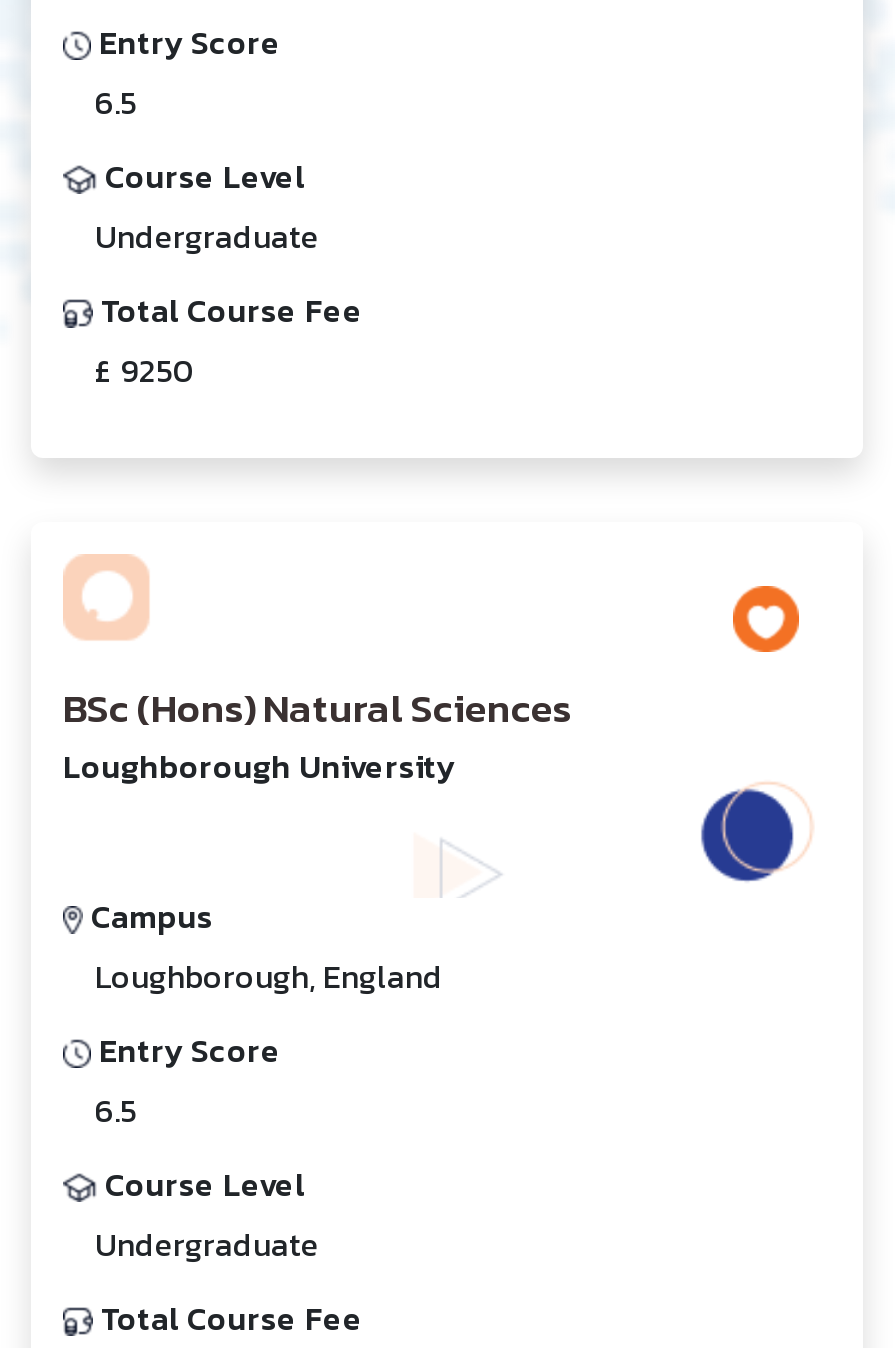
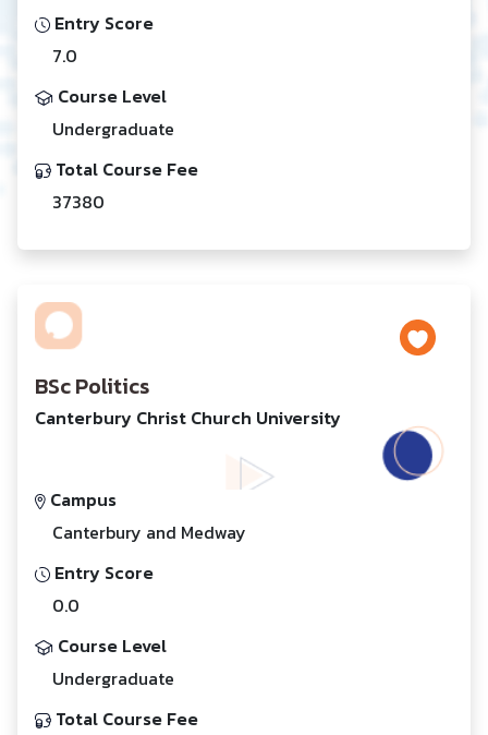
[95,77,137,125] 6.5 -> [52,42,77,68] 7.0
[95,345,195,393] £ 9250 -> [52,188,105,215] 37380
[63,677,571,789] BSc (Hons) Natural Sciences | Loughborough University -> [35,369,341,430] BSc Politics | Canterbury Christ Church University
[95,951,443,999] Loughborough, England -> [52,519,246,545] Canterbury and Medway
[95,1085,137,1133] 6.5 -> [52,592,80,618] 0.0

